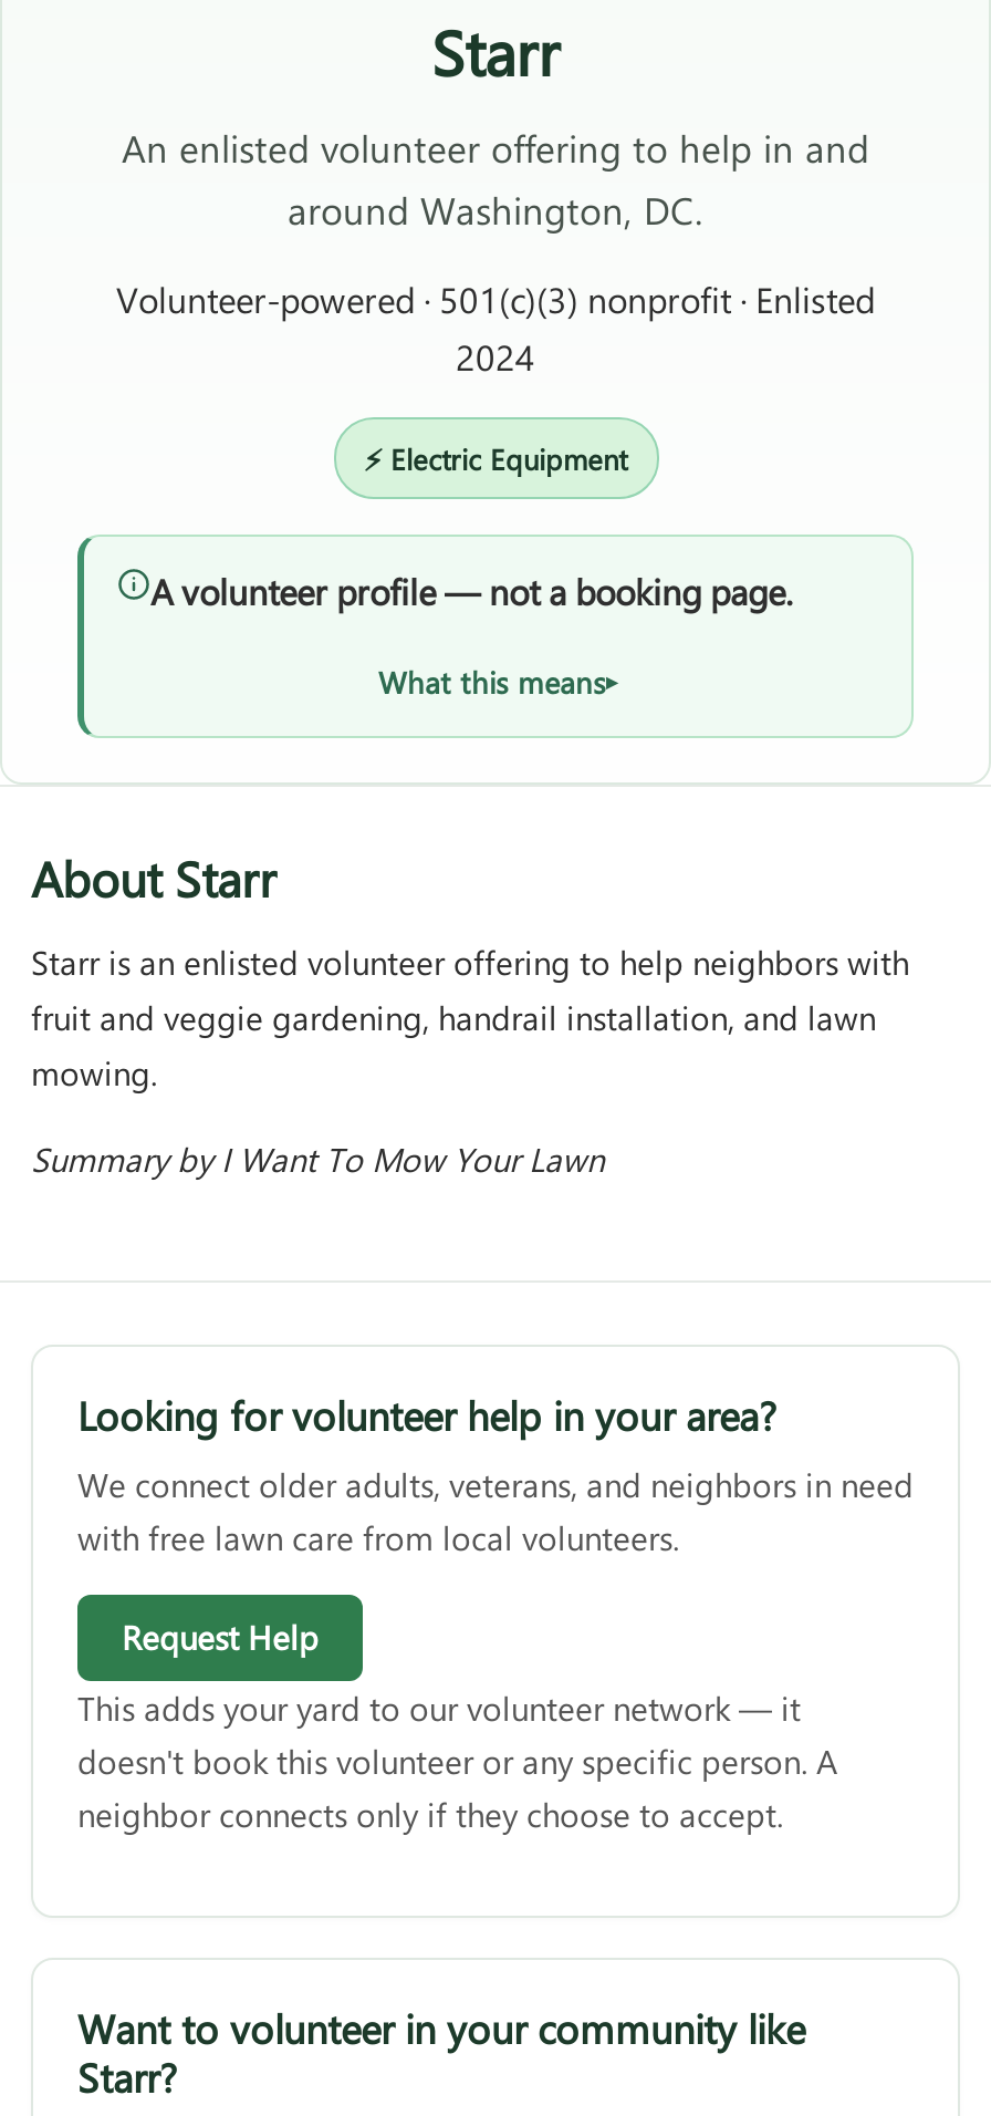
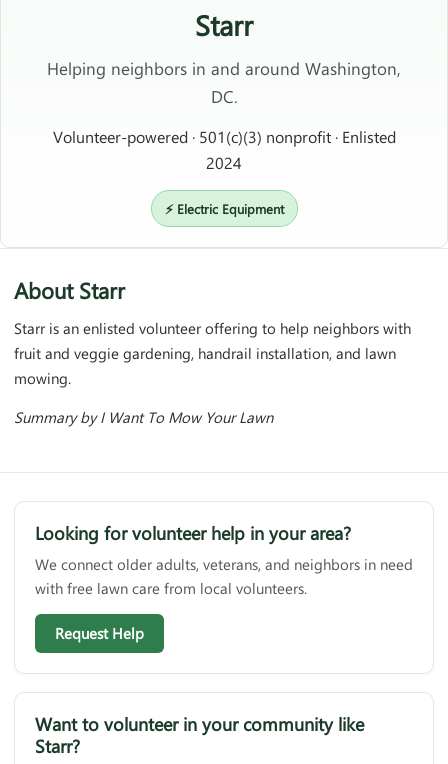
[122,123,869,234] An enlisted volunteer offering to help in and | around Washington, DC. -> [47,57,401,107] Helping neighbors in and around Washington, | DC.
[75,535,914,738] [image] | A volunteer profile — not a booking page. | What this means -> none
[77,1685,838,1836] This adds your yard to our volunteer network — it | doesn't book this volunteer or any specific person. A | neighbor connects only if they choose to accept. -> none

